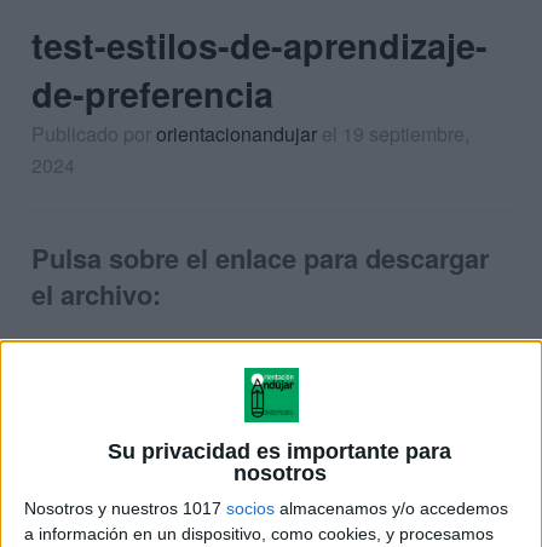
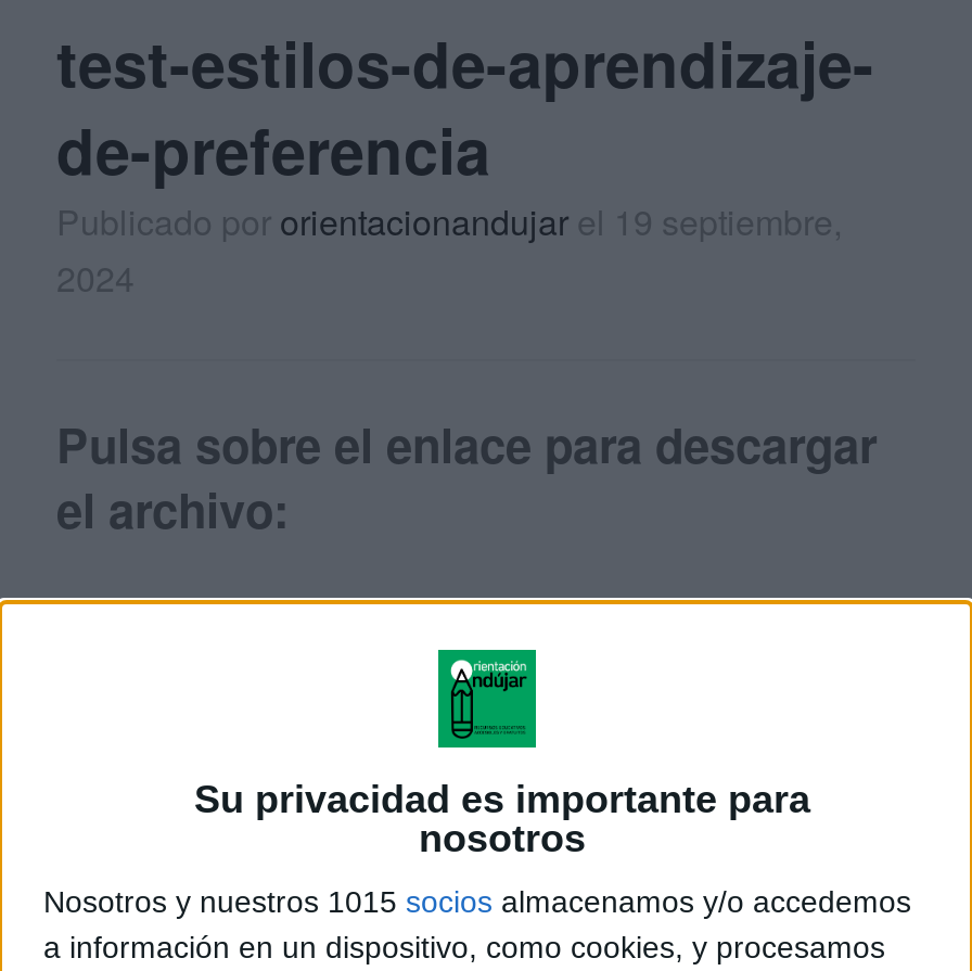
[24,498,508,517] Nosotros y nuestros 1017 socios almacenamos y/o accedemos -> [43,883,911,918] Nosotros y nuestros 1015 socios almacenamos y/o accedemos

